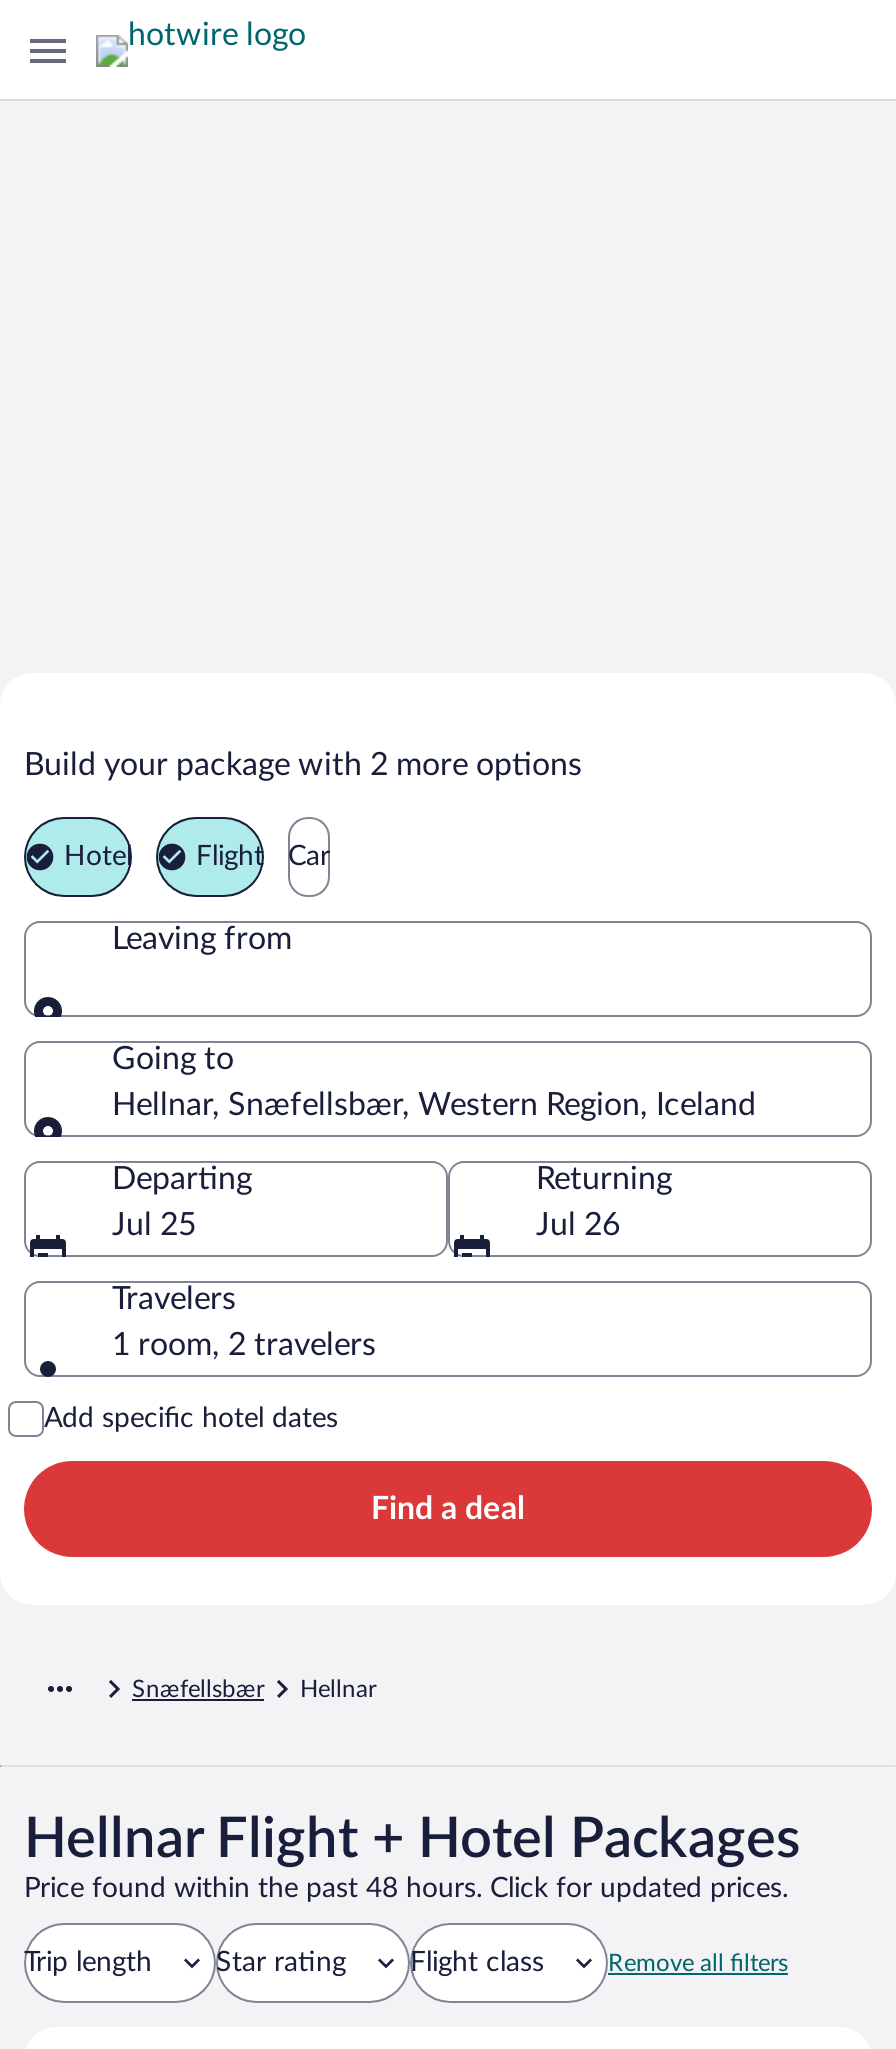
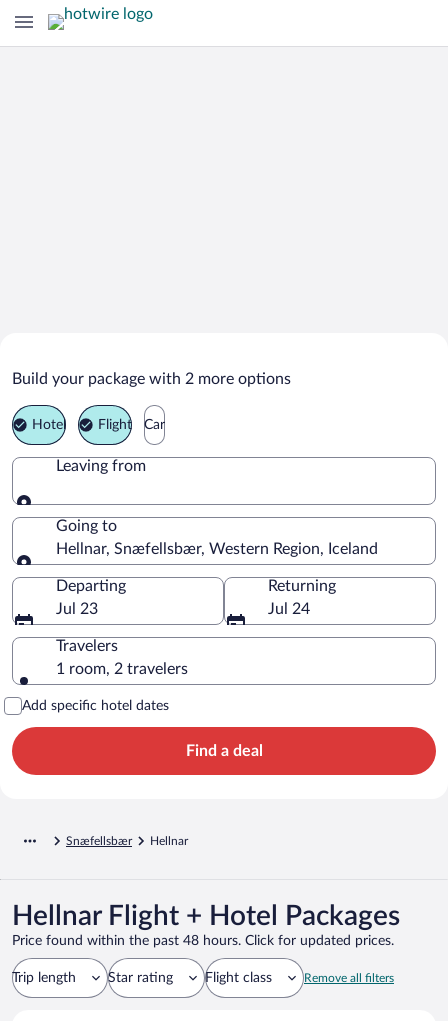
[112,1208,196,1240] Jul 25 -> [56,601,98,617] Jul 23
[536,1208,620,1240] Jul 26 -> [268,601,310,617] Jul 24

